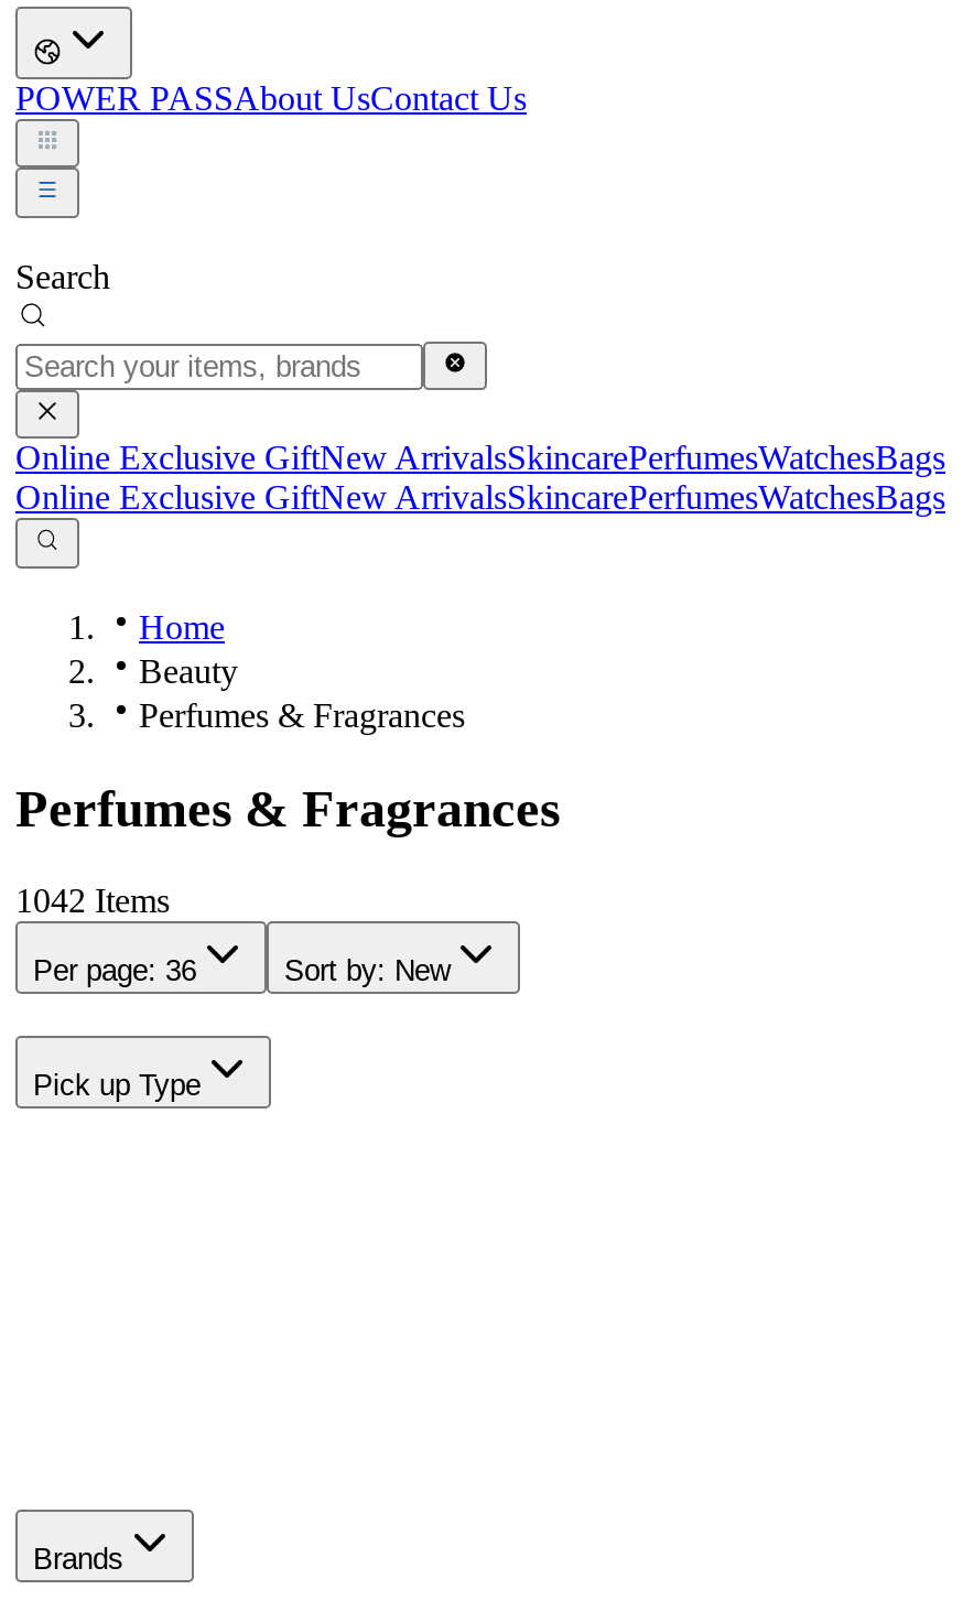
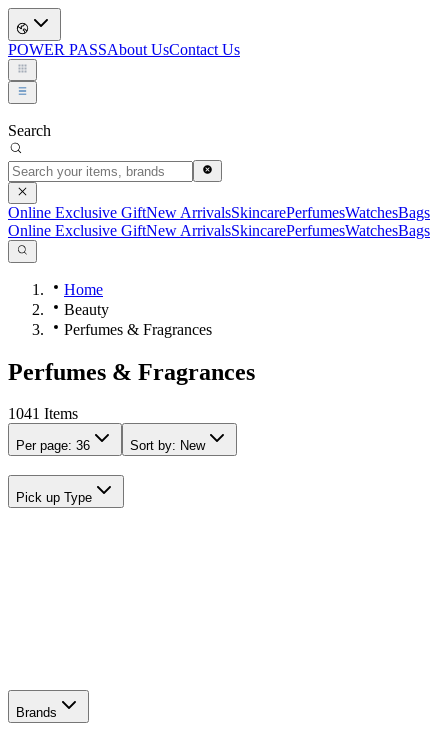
[15,883,170,920] 1042 Items -> [8,405,78,422] 1041 Items

